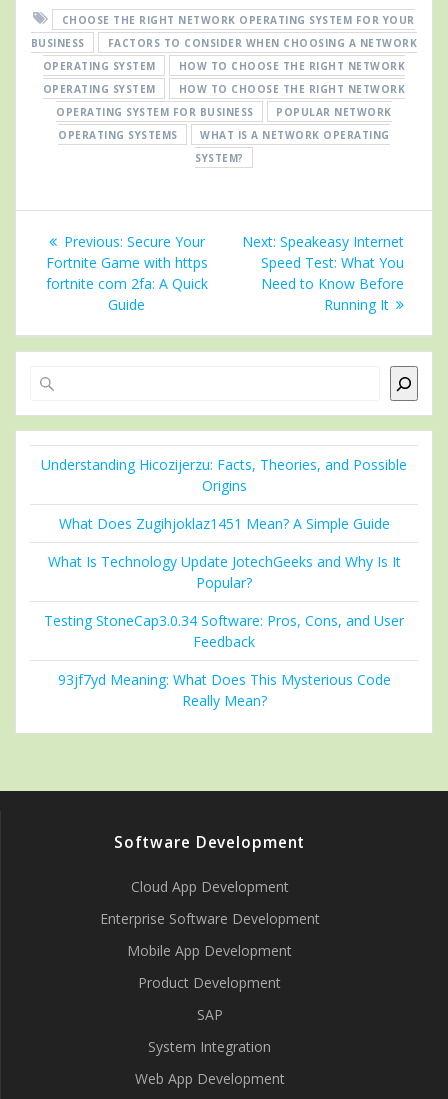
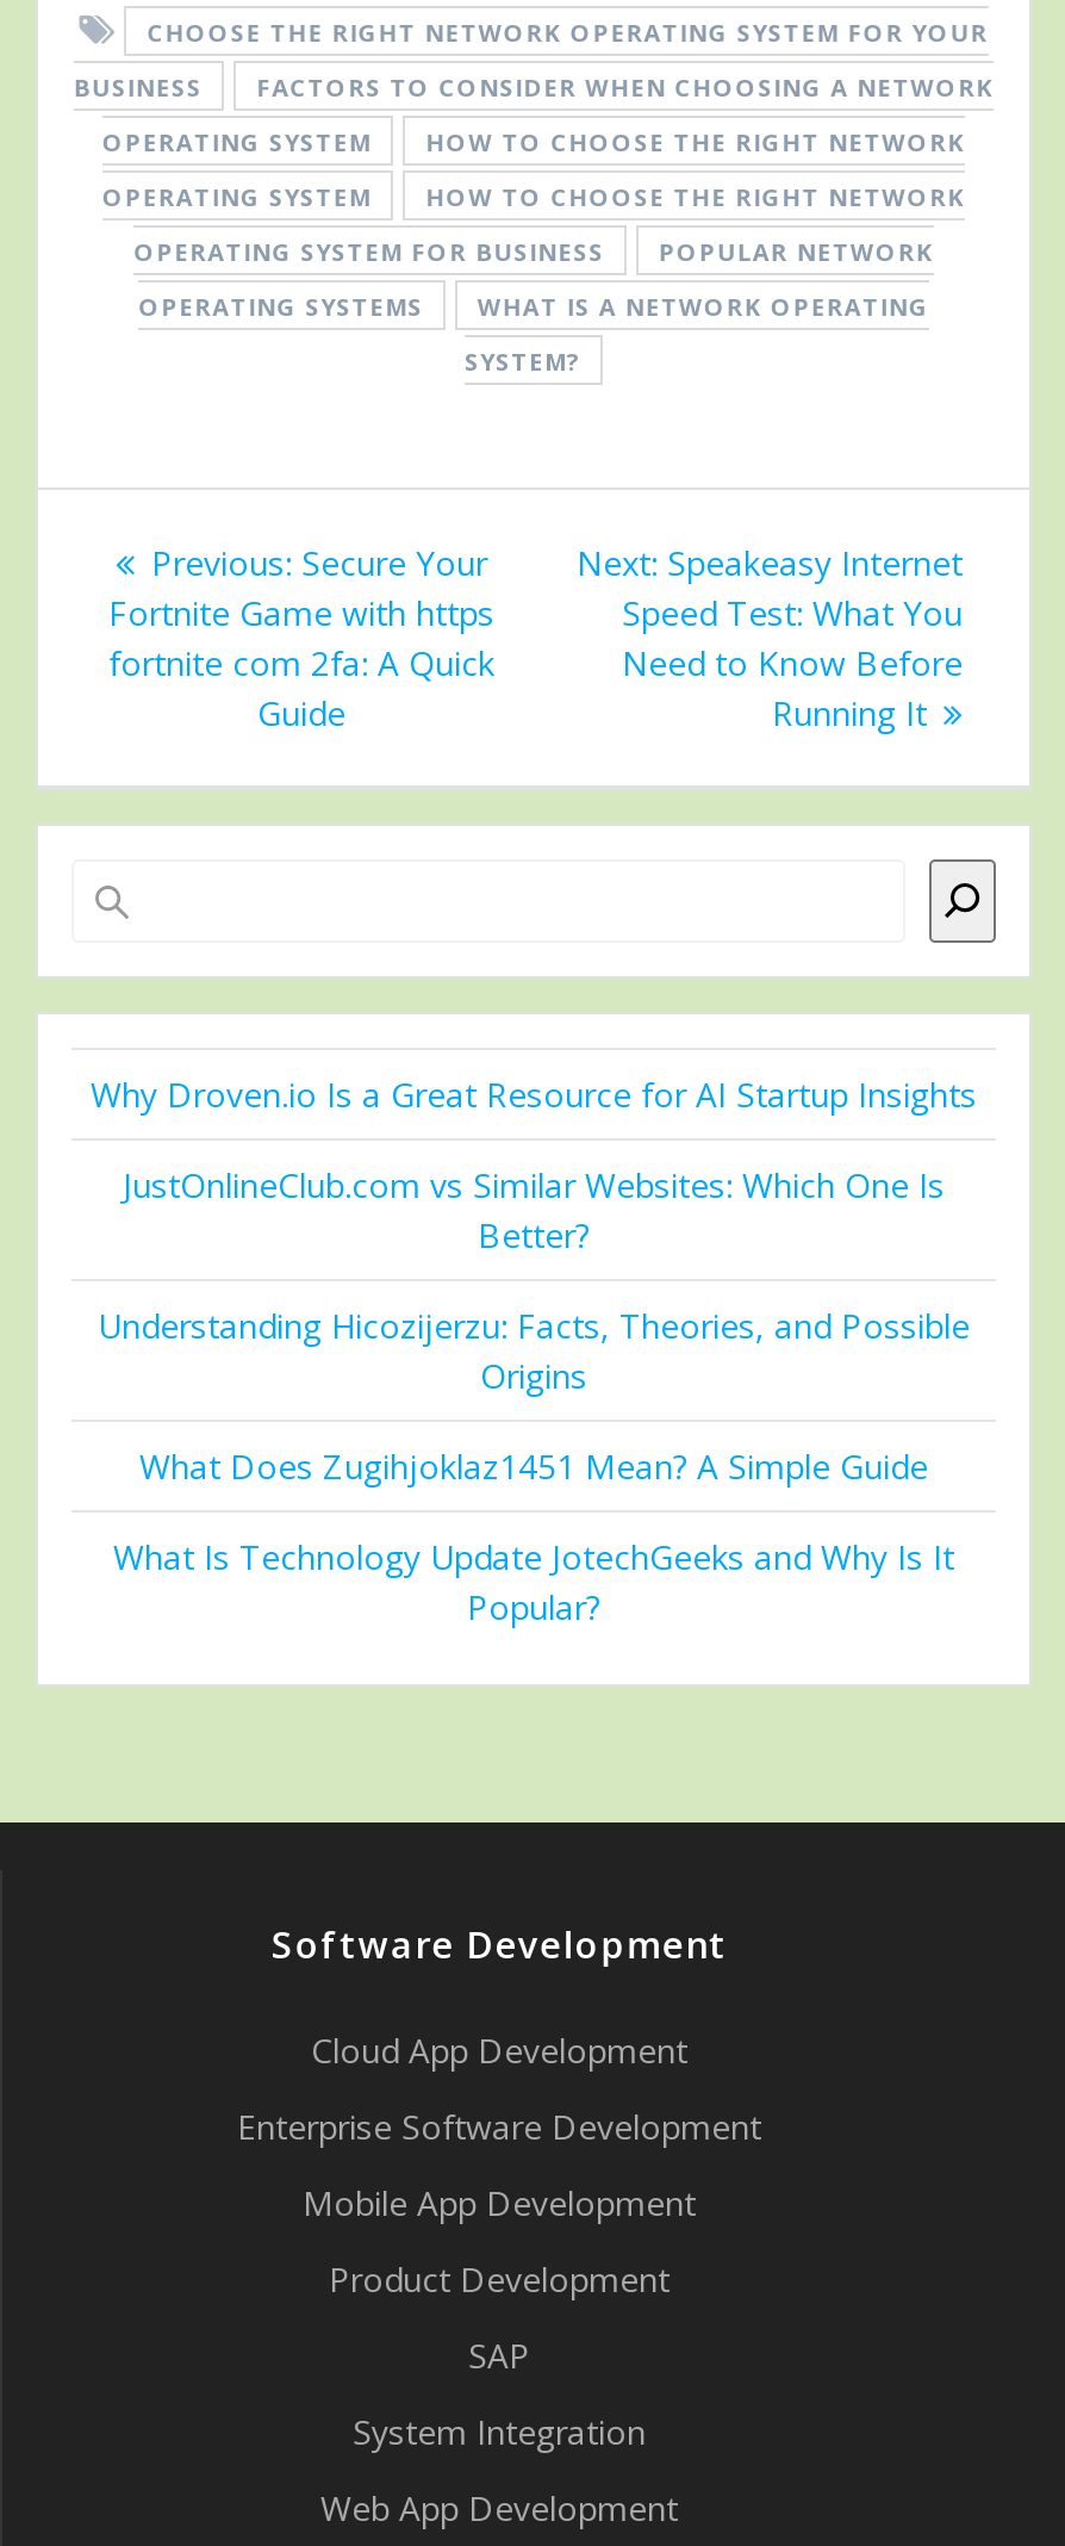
none -> [91,1070,977,1256] Why Droven.io Is a Great Resource for AI Startup Insights | JustOnlineClub.com vs Similar Websites: Which One Is | Better?
moved [41,455,407,592] -> [98,1301,970,1628]: Understanding Hicozijerzu: Facts, Theories, and Possible | Origins | What Does Zugihjoklaz1451 Mean? A Simple Guide | What Is Technology Update JotechGeeks and Why Is It | Popular?
[44,611,404,710] Testing StoneCap3.0.34 Software: Pros, Cons, and User | Feedback | 93jf7yd Meaning: What Does This Mysterious Code | Really Mean? -> none

